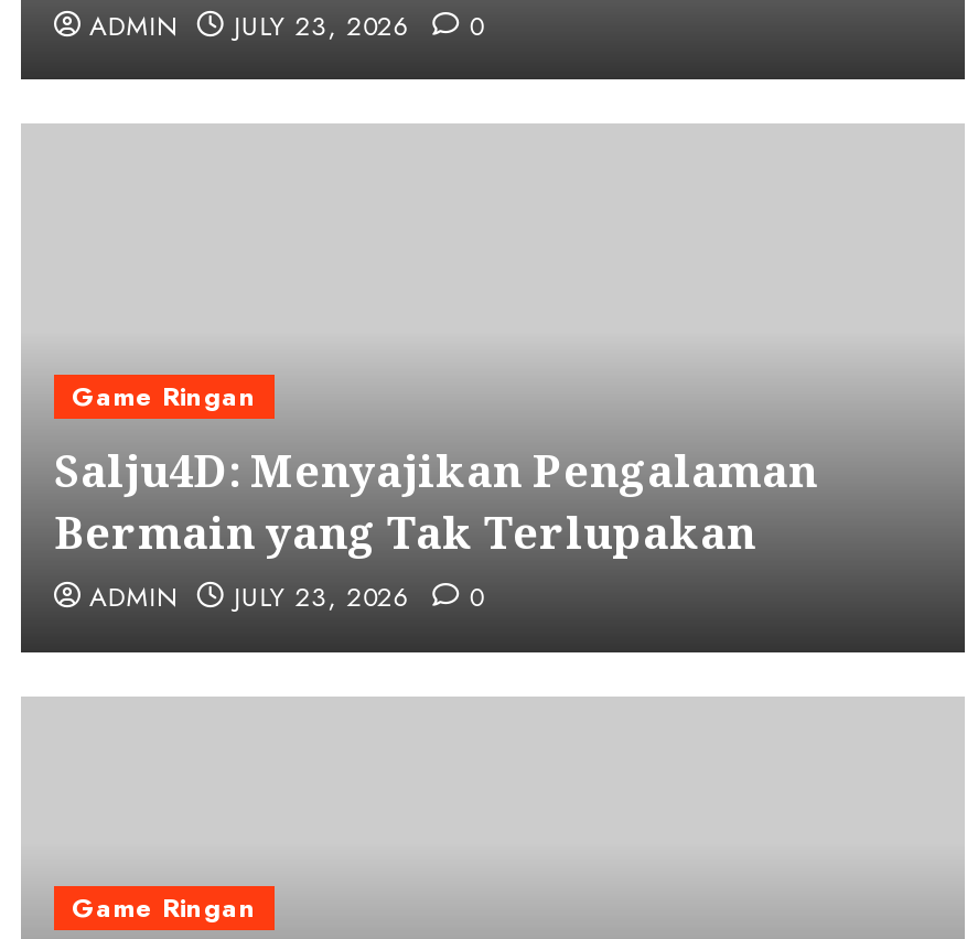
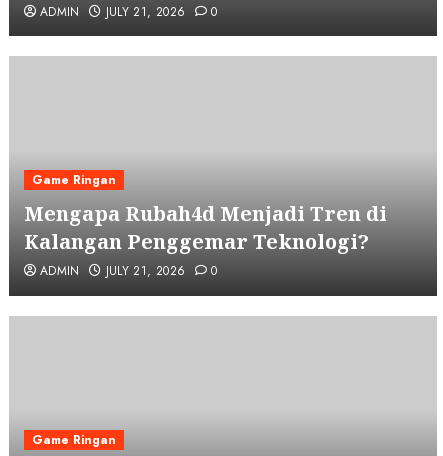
[89,7,484,46] ADMIN JULY 23, 2026 0 -> [40,3,218,21] ADMIN JULY 21, 2026 0
[54,441,817,562] Salju4D: Menyajikan Pengalaman | Bermain yang Tak Terlupakan -> [24,200,387,255] Mengapa Rubah4d Menjadi Tren di | Kalangan Penggemar Teknologi?
[89,578,484,617] ADMIN JULY 23, 2026 0 -> [40,262,218,280] ADMIN JULY 21, 2026 0

